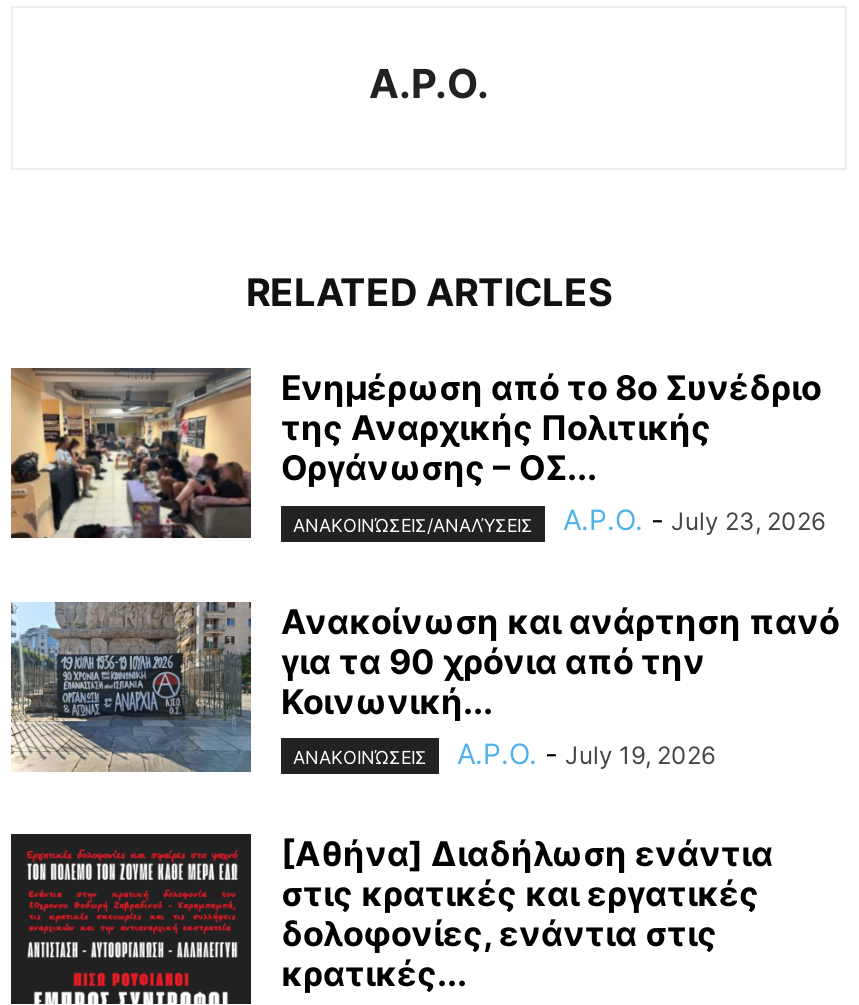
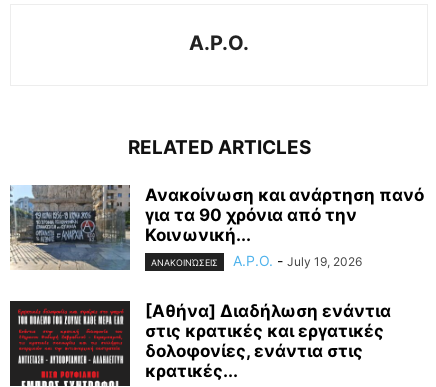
[9,366,825,540] [image] | Ενημέρωση από το 8ο Συνέδριο | της Αναρχικής Πολιτικής | Οργάνωσης – ΟΣ... | ΑΝΑΚΟΙΝΏΣΕΙΣ/ΑΝΑΛΎΣΕΙΣ | A.P.O. - July 23, 2026 -> none

